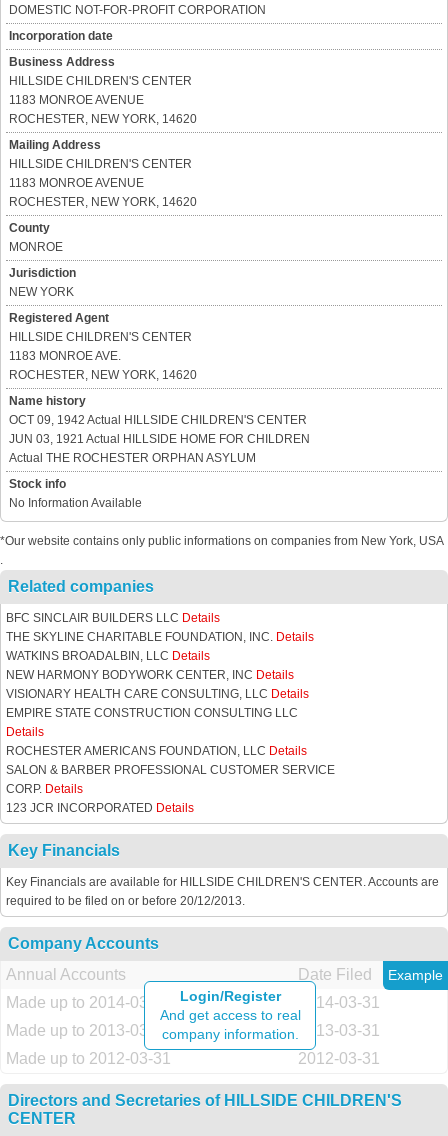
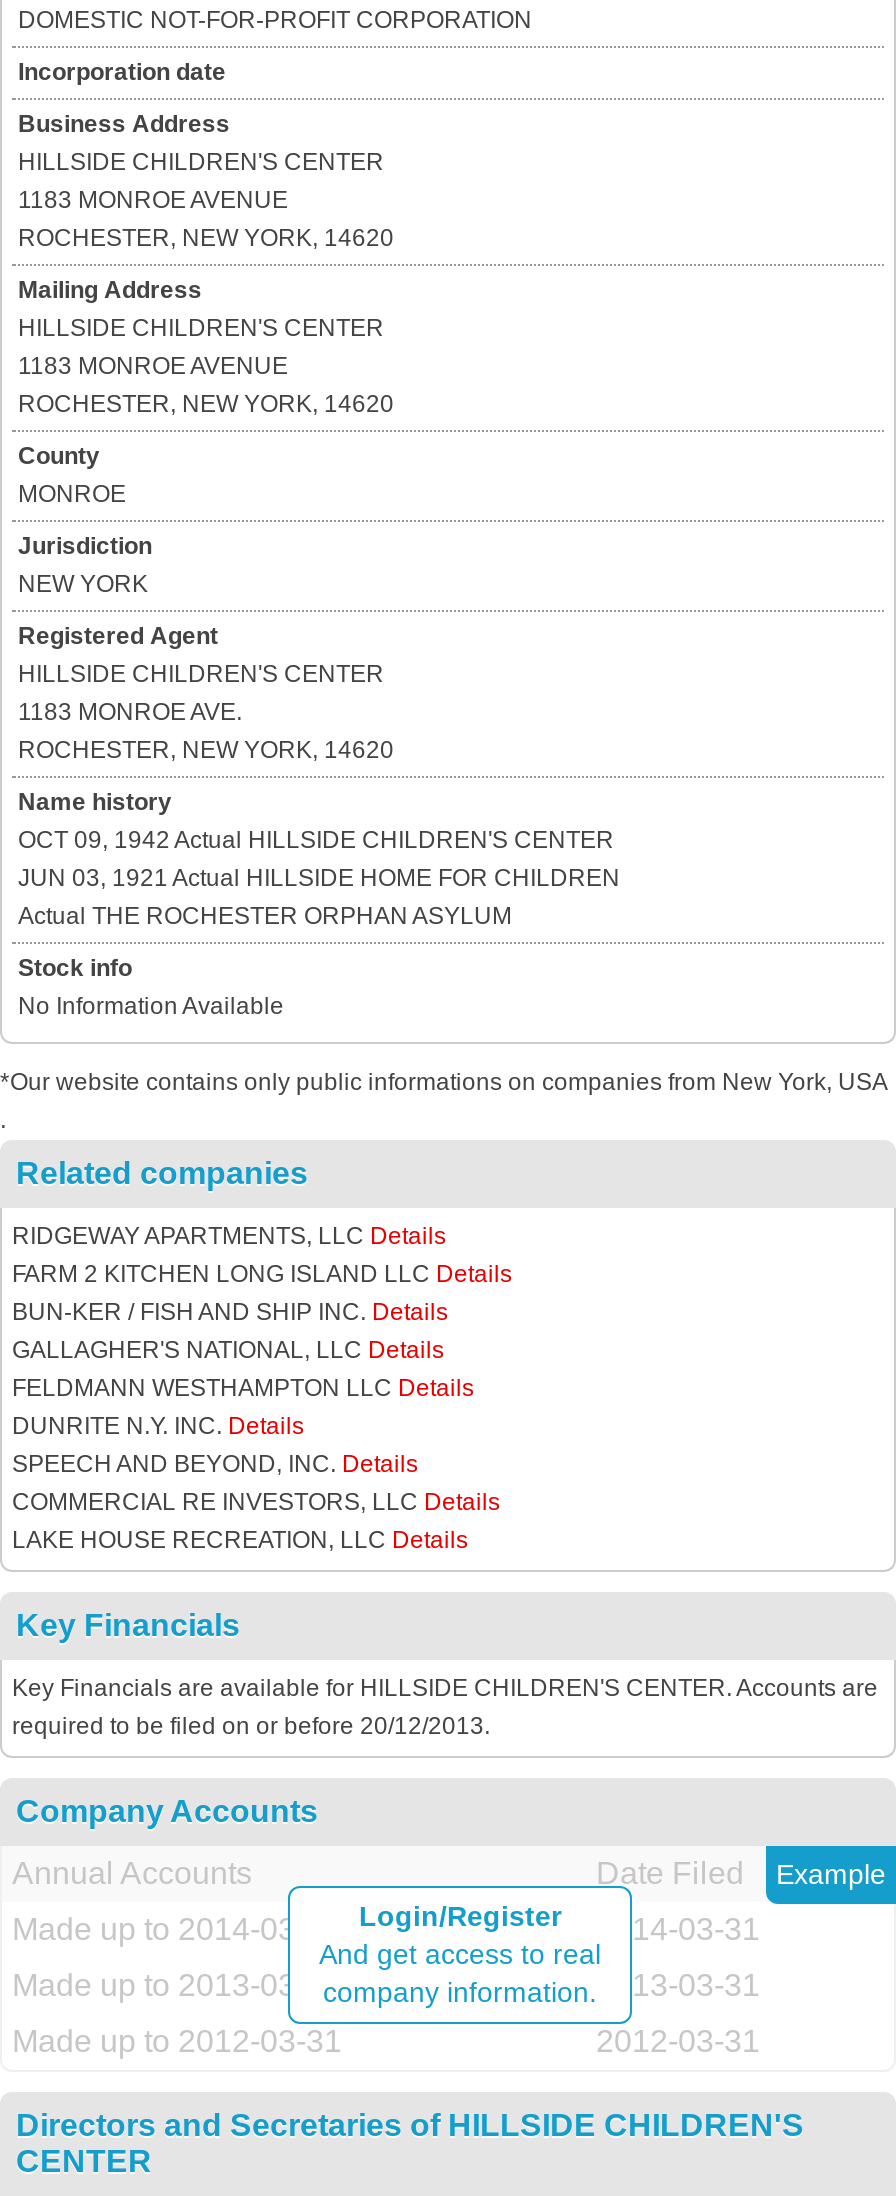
[6,611,335,815] BFC SINCLAIR BUILDERS LLC Details | THE SKYLINE CHARITABLE FOUNDATION, INC. Details | WATKINS BROADALBIN, LLC Details | NEW HARMONY BODYWORK CENTER, INC Details | VISIONARY HEALTH CARE CONSULTING, LLC Details | EMPIRE STATE CONSTRUCTION CONSULTING LLC | Details | ROCHESTER AMERICANS FOUNDATION, LLC Details | SALON & BARBER PROFESSIONAL CUSTOMER SERVICE | CORP. Details | 123 JCR INCORPORATED Details -> [12,1222,512,1554] RIDGEWAY APARTMENTS, LLC Details | FARM 2 KITCHEN LONG ISLAND LLC Details | BUN-KER / FISH AND SHIP INC. Details | GALLAGHER'S NATIONAL, LLC Details | FELDMANN WESTHAMPTON LLC Details | DUNRITE N.Y. INC. Details | SPEECH AND BEYOND, INC. Details | COMMERCIAL RE INVESTORS, LLC Details | LAKE HOUSE RECREATION, LLC Details

